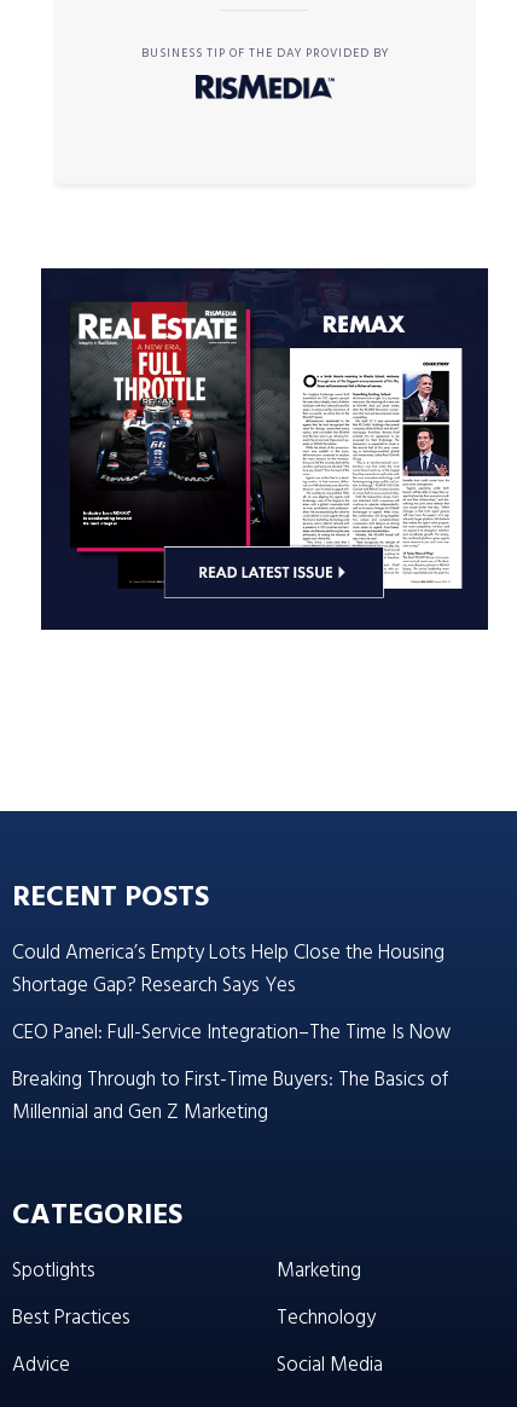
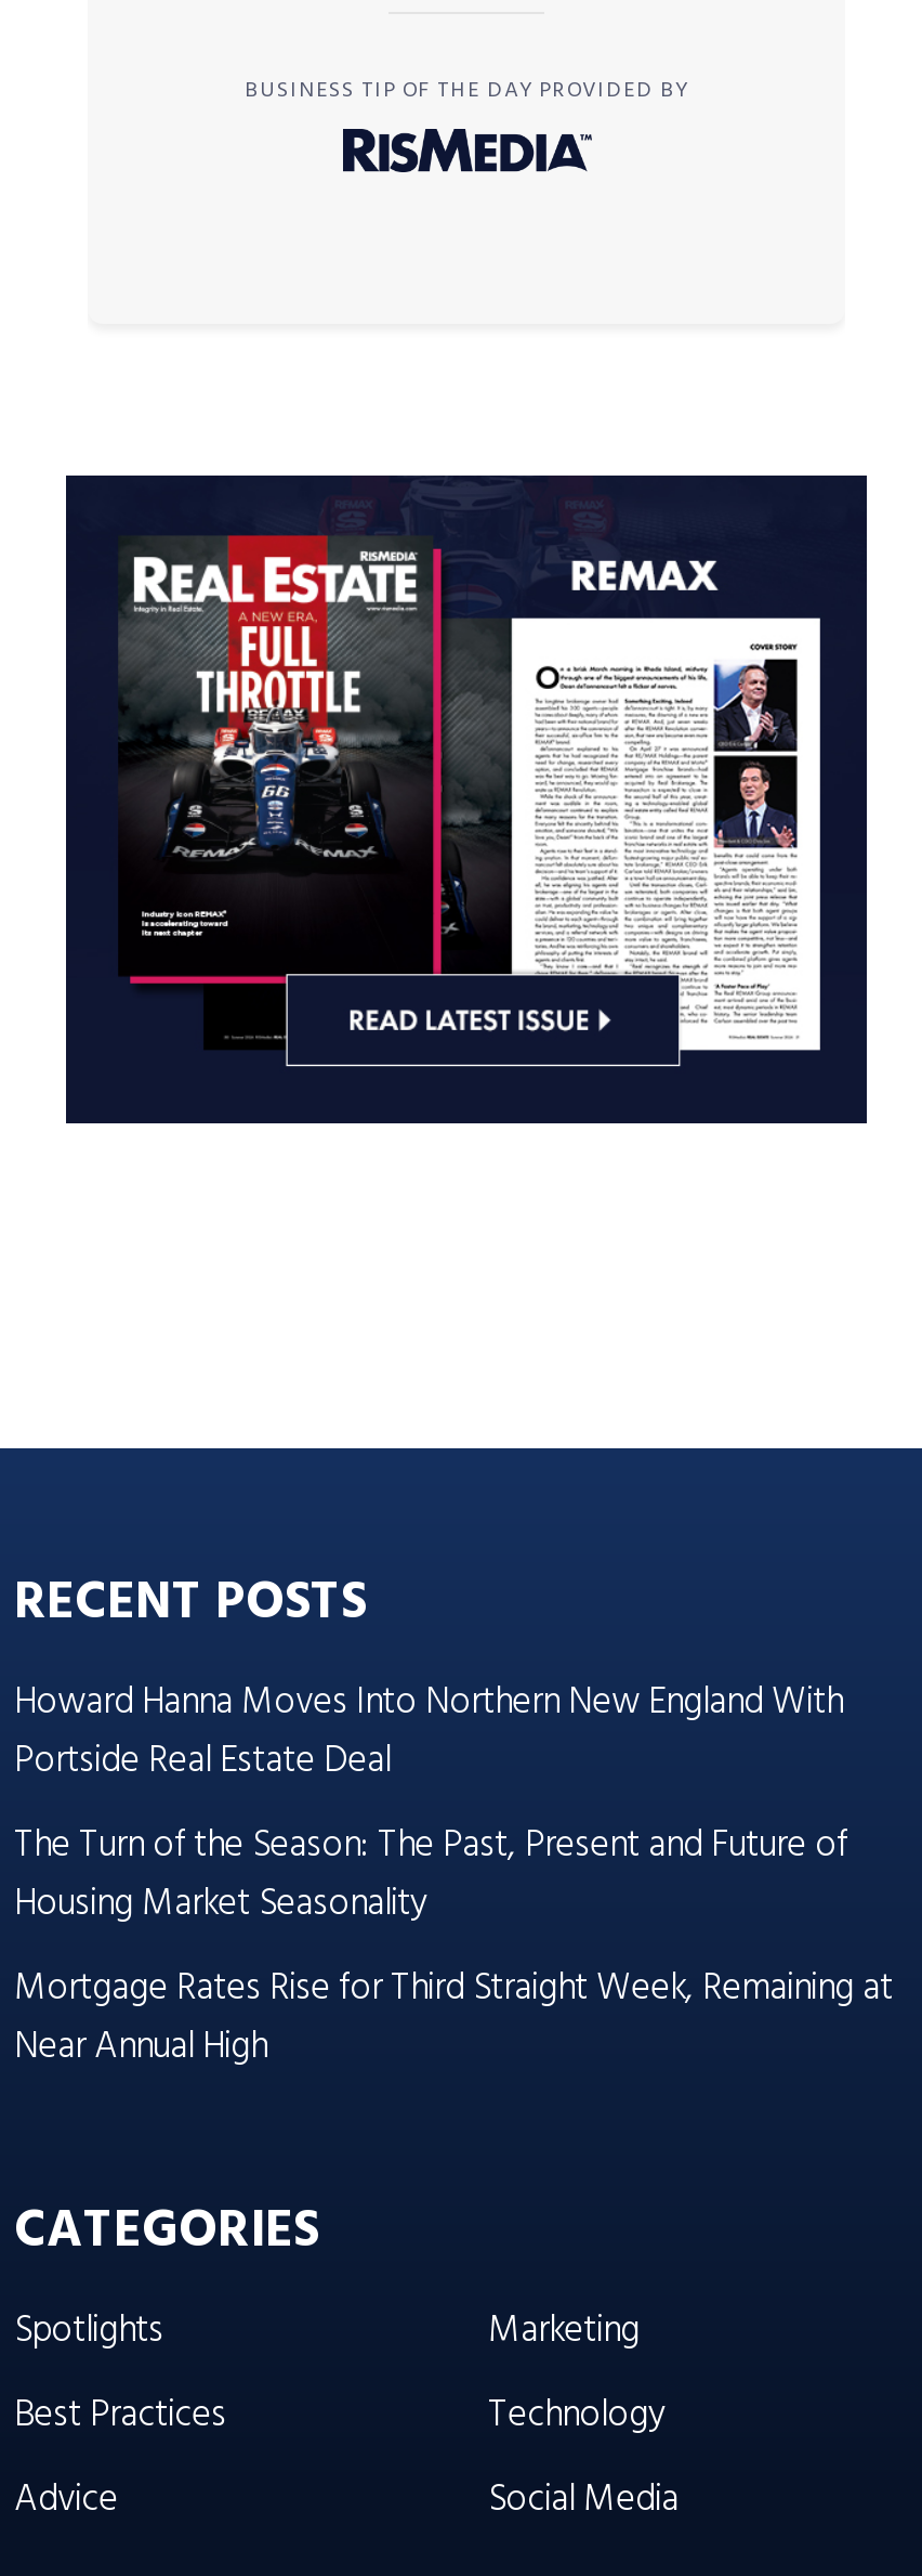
[12,937,451,1129] Could America’s Empty Lots Help Close the Housing | Shortage Gap? Research Says Yes | CEO Panel: Full-Service Integration–The Time Is Now | Breaking Through to First-Time Buyers: The Basics of | Millennial and Gen Z Marketing -> [14,1674,893,2077] Howard Hanna Moves Into Northern New England With | Portside Real Estate Deal | The Turn of the Season: The Past, Present and Future of | Housing Market Seasonality | Mortgage Rates Rise for Third Straight Week, Remaining at | Near Annual High

